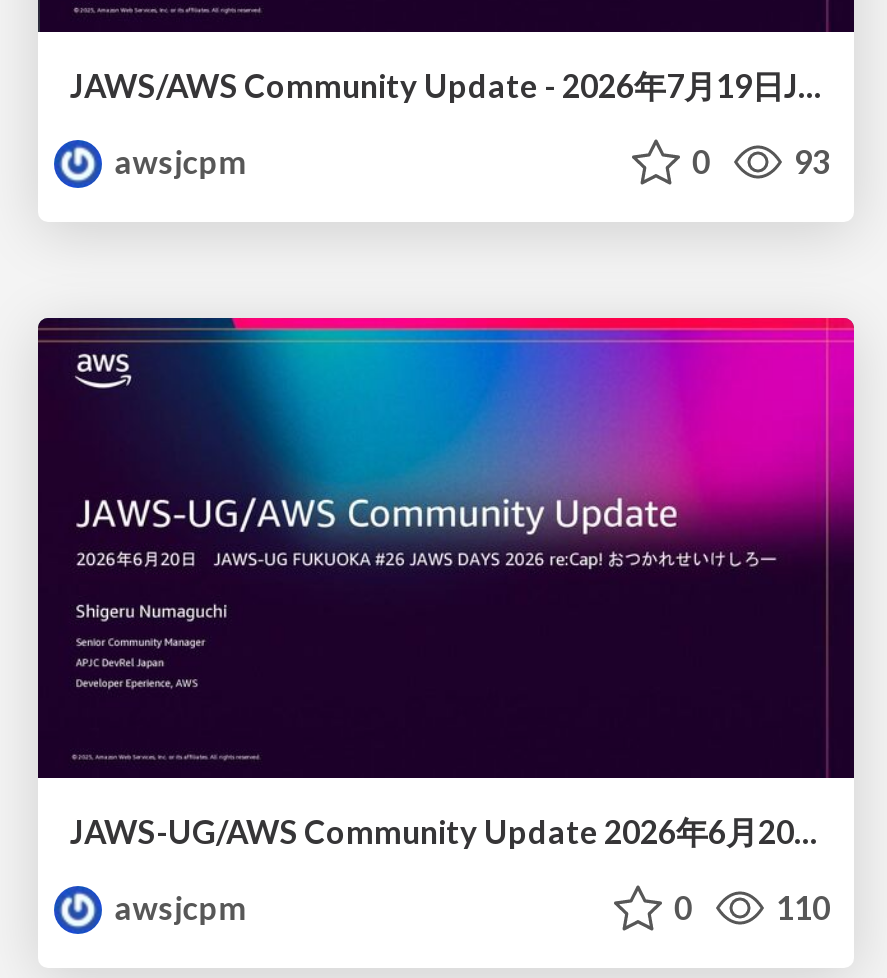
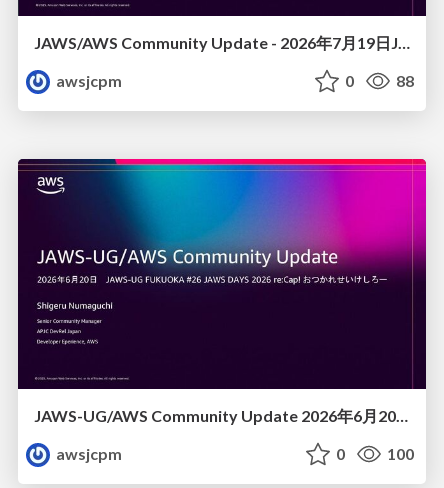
[788,143,830,181] 93 -> [393,71,414,90] 88
[770,887,830,925] 110 -> [384,444,414,463] 100

